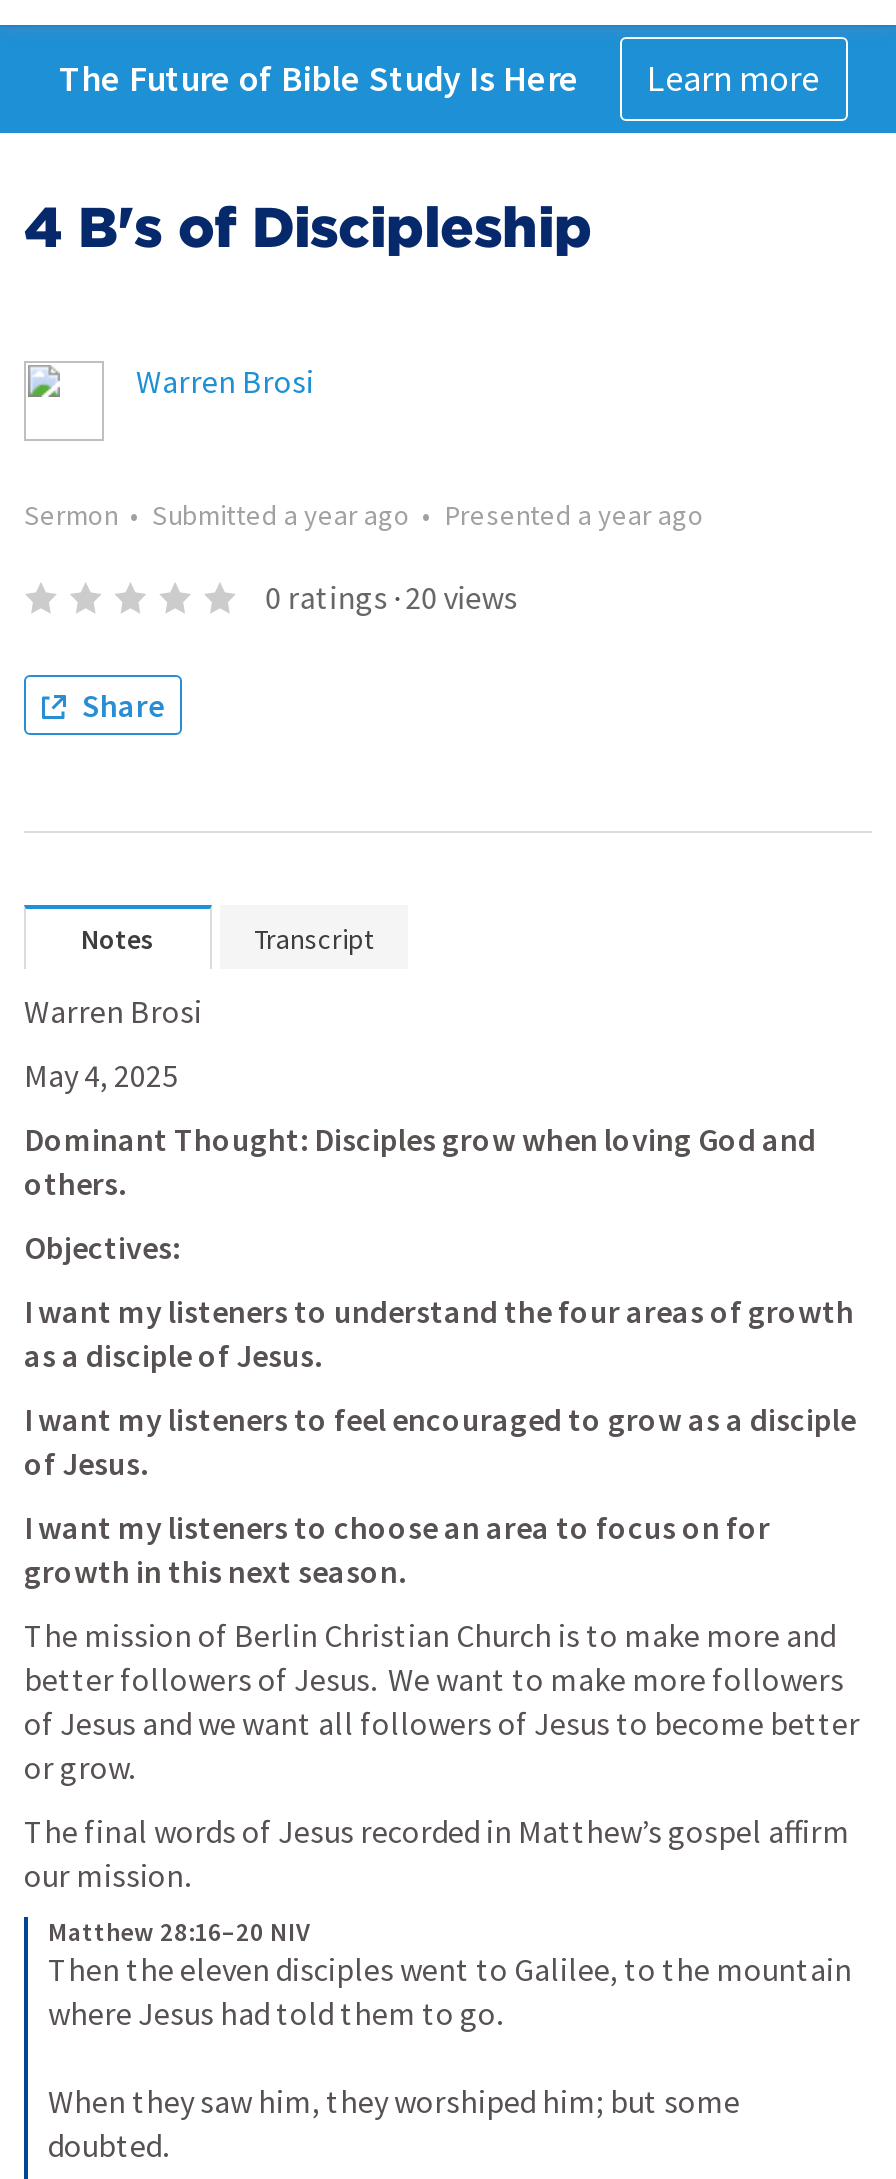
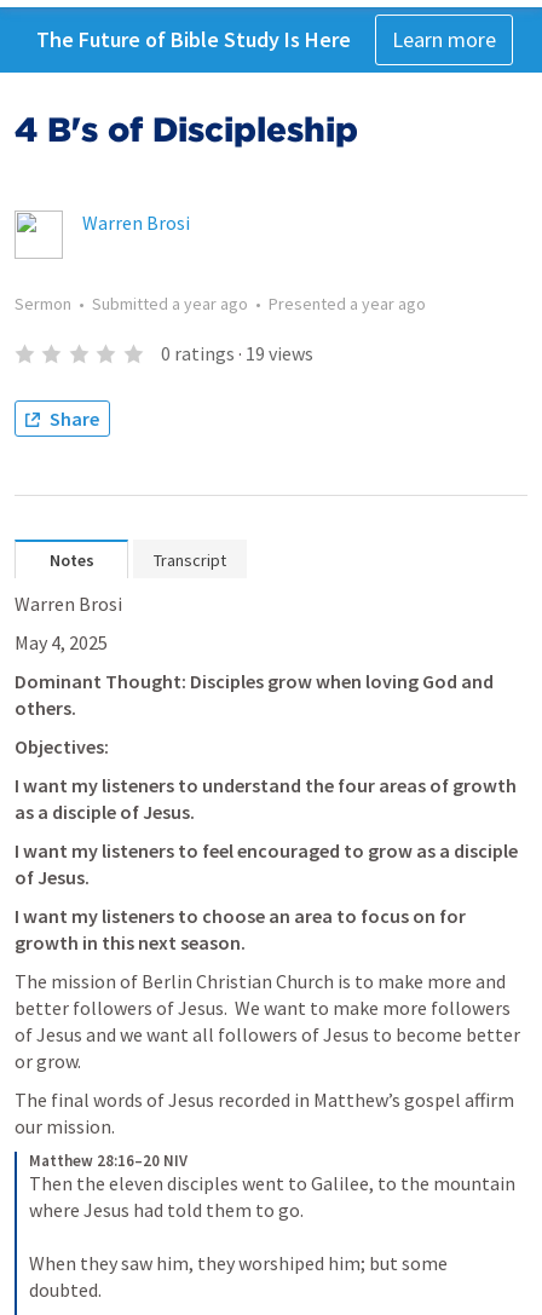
[265,577,517,617] 0 ratings · 20 views -> [161,341,313,365] 0 ratings · 19 views

